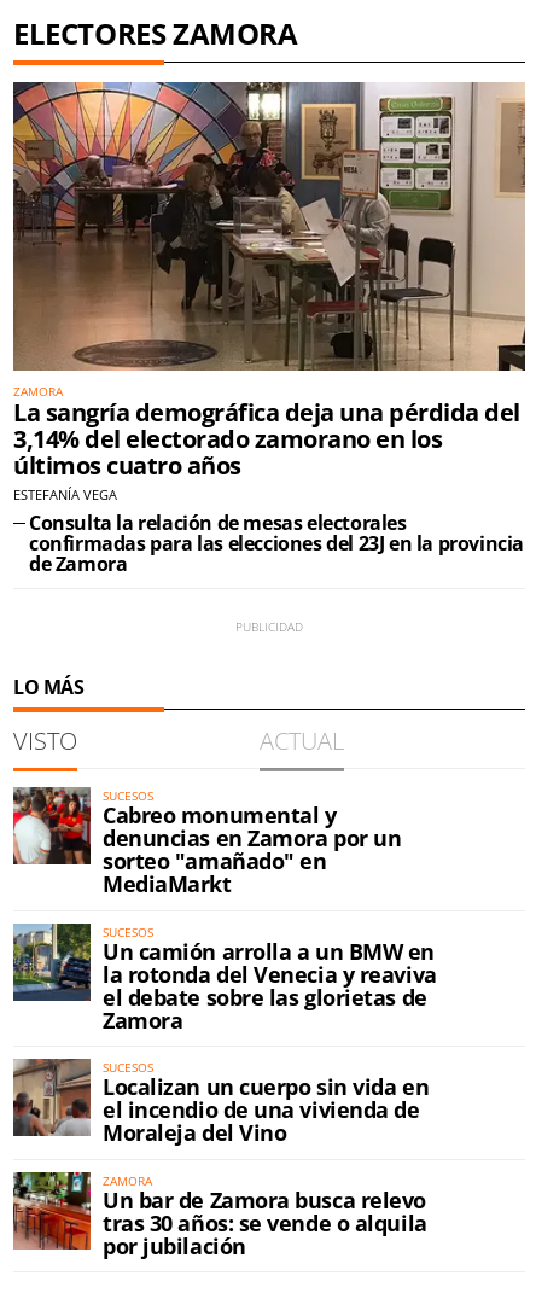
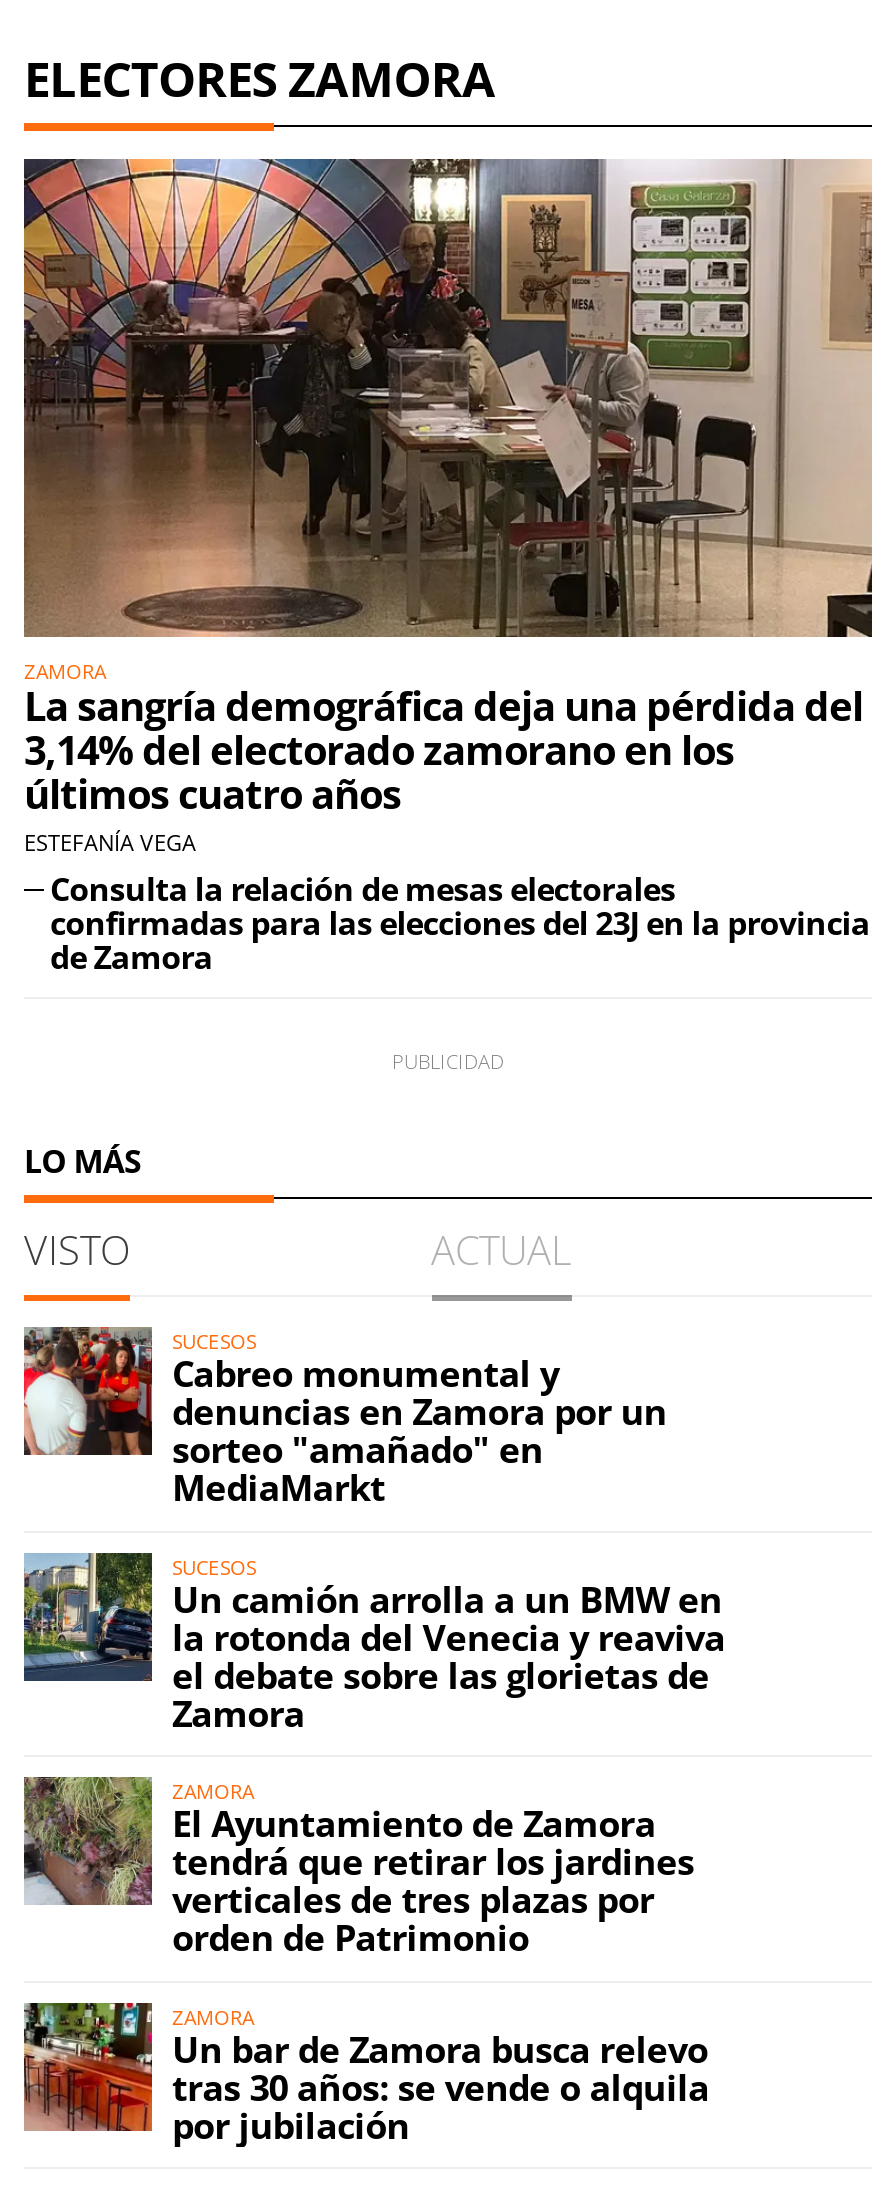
[12,1059,429,1147] [image] | SUCESOS | Localizan un cuerpo sin vida en | el incendio de una vivienda de | Moraleja del Vino -> [24,1777,694,1962] [image] | ZAMORA | El Ayuntamiento de Zamora | tendrá que retirar los jardines | verticales de tres plazas por | orden de Patrimonio

